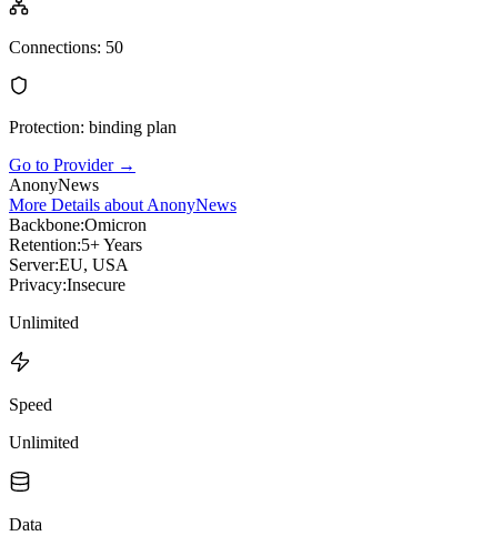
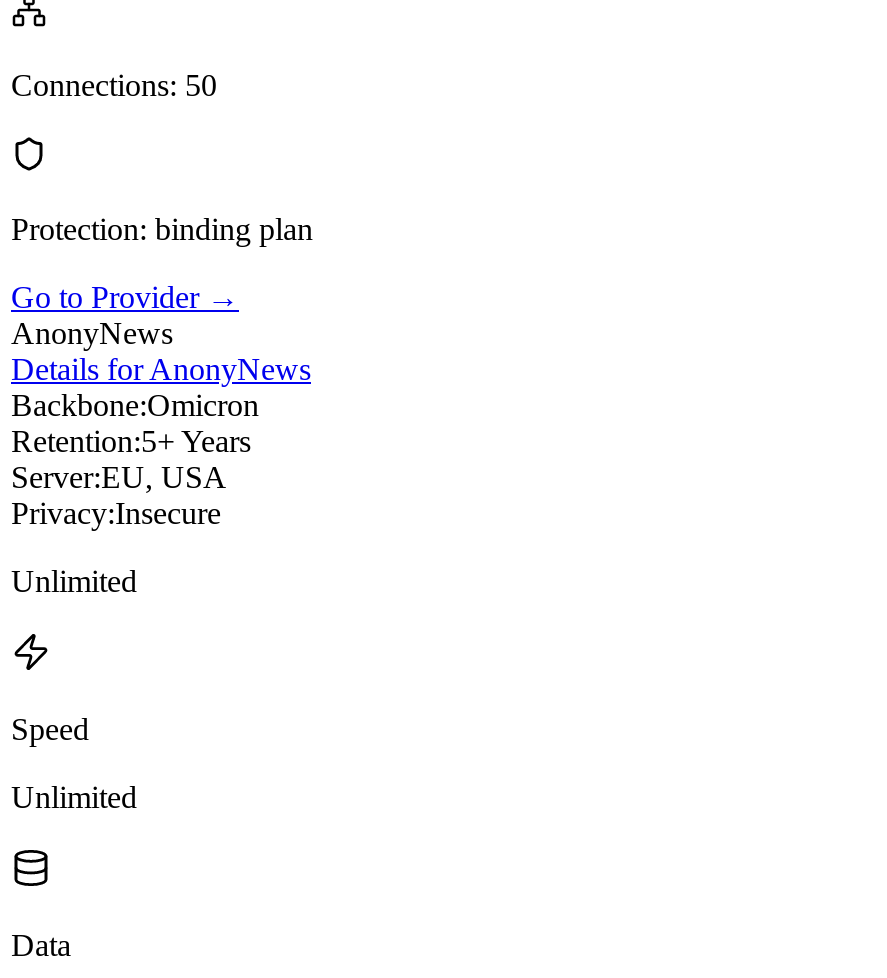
[9,195,237,214] More Details about AnonyNews -> [11,351,311,385] Details for AnonyNews

